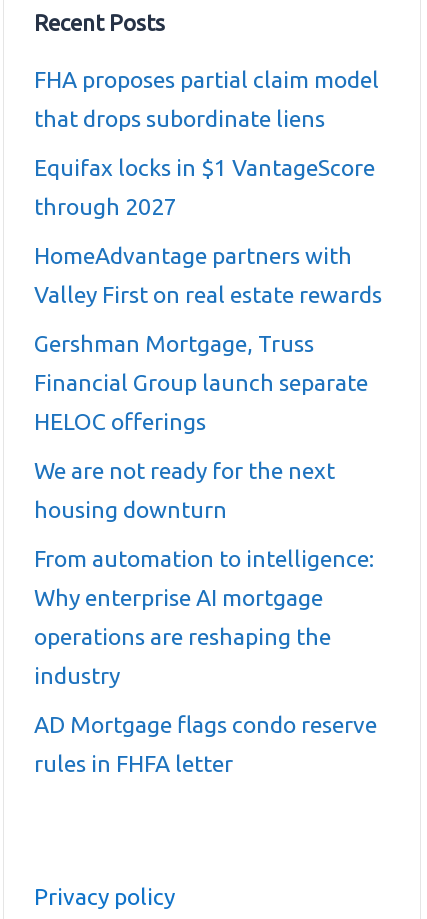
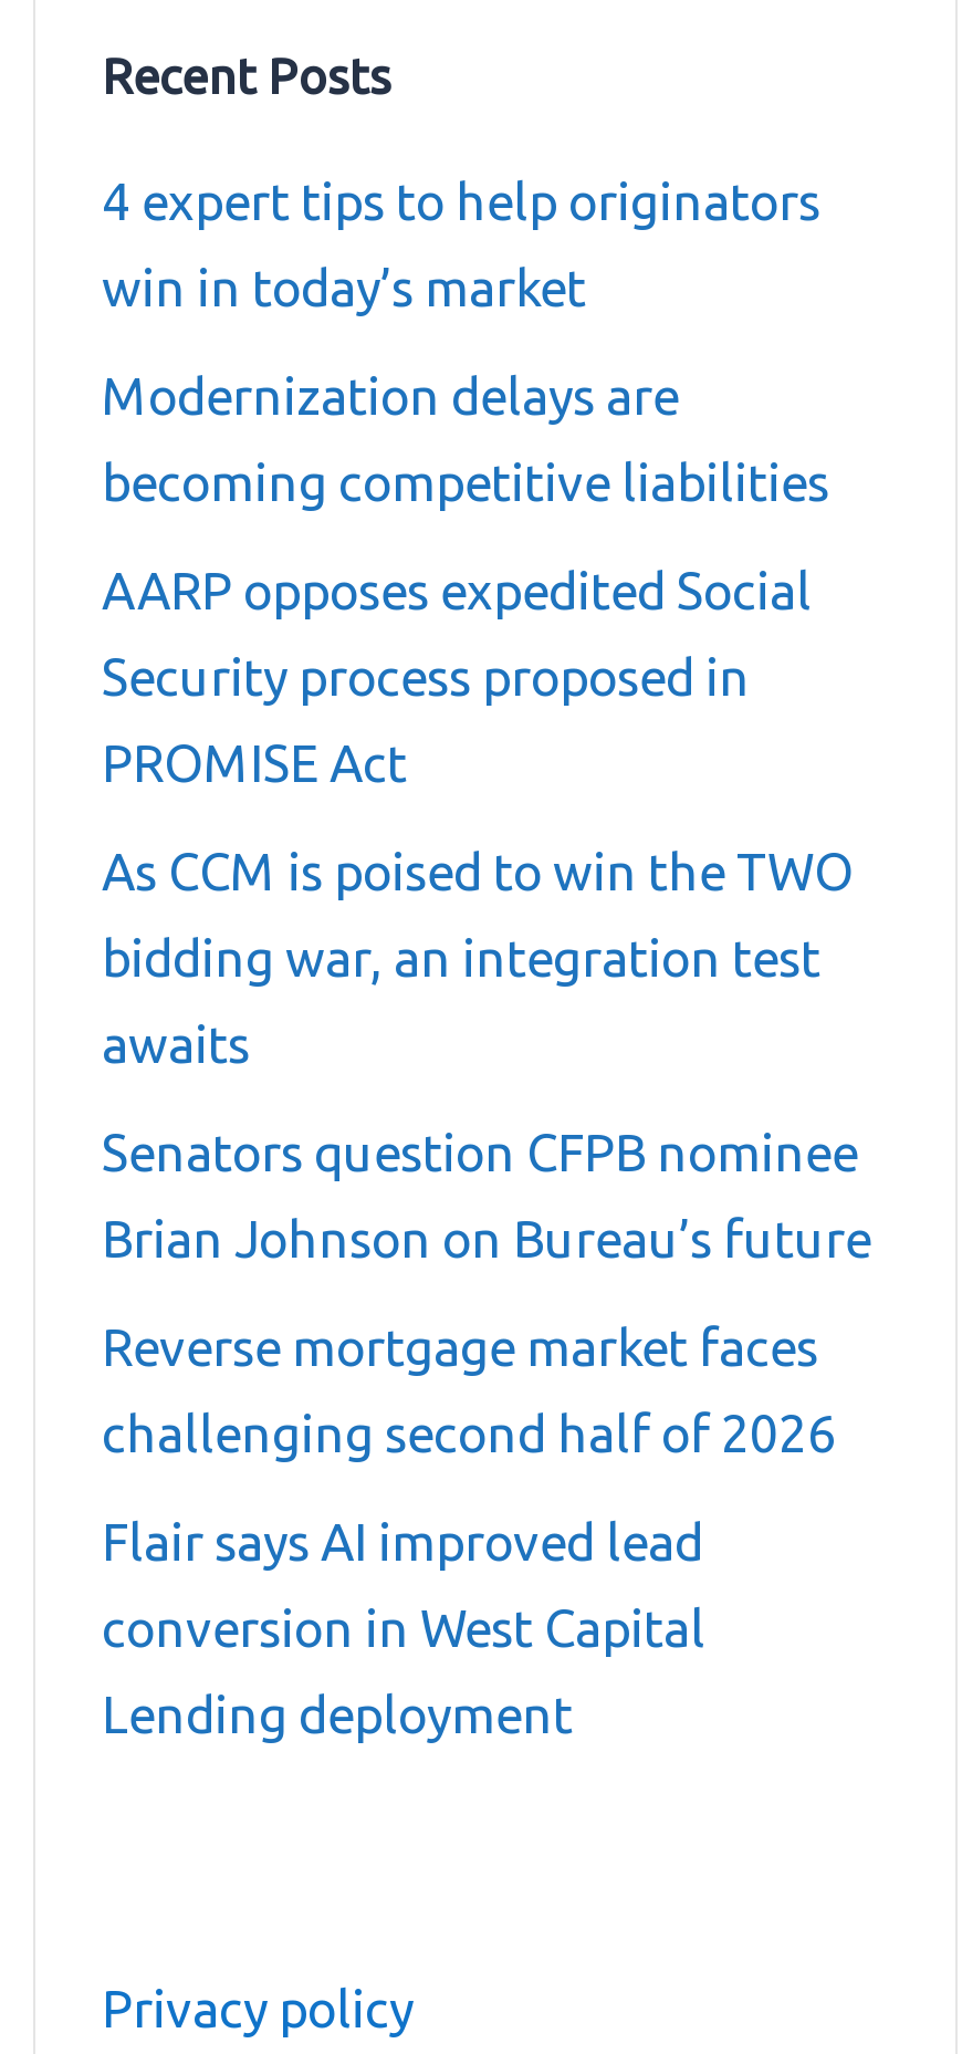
[34,67,379,92] FHA proposes partial claim model -> [102,174,820,229] 4 expert tips to help originators
[34,106,325,131] that drops subordinate liens -> [102,260,586,315] win in today’s market
[34,155,375,180] Equifax locks in $1 VantageScore -> [102,368,679,424] Modernization delays are
[34,194,177,219] through 2027 -> [102,455,829,510] becoming competitive liabilities
[34,243,352,268] HomeAdvantage partners with -> [102,563,812,618] AARP opposes expedited Social
[34,282,382,307] Valley First on real estate rewards -> [102,649,750,705] Security process proposed in
[34,331,314,356] Gershman Mortgage, Truss -> [102,736,407,791] PROMISE Act
[34,370,368,395] Financial Group launch separate -> [102,844,854,899] As CCM is poised to win the TWO
[34,409,206,434] HELOC offerings -> [102,930,820,986] bidding war, an integration test
[34,458,335,483] We are not ready for the next -> [102,1016,250,1072] awaits
[34,497,227,522] housing downturn -> [102,1125,858,1180] Senators question CFPB nominee
[34,546,374,571] From automation to intelligence: -> [102,1211,871,1266] Brian Johnson on Bureau’s future
[34,585,323,610] Why enterprise AI mortgage -> [102,1320,818,1375] Reverse mortgage market faces
[34,624,331,649] operations are reshaping the -> [102,1406,836,1461] challenging second half of 2026
[34,663,120,688] industry -> [102,1514,703,1570] Flair says AI improved lead
[34,712,377,737] AD Mortgage flags condo reserve -> [102,1601,705,1656] conversion in West Capital
[34,751,233,776] rules in FHFA letter -> [102,1687,573,1742] Lending deployment

